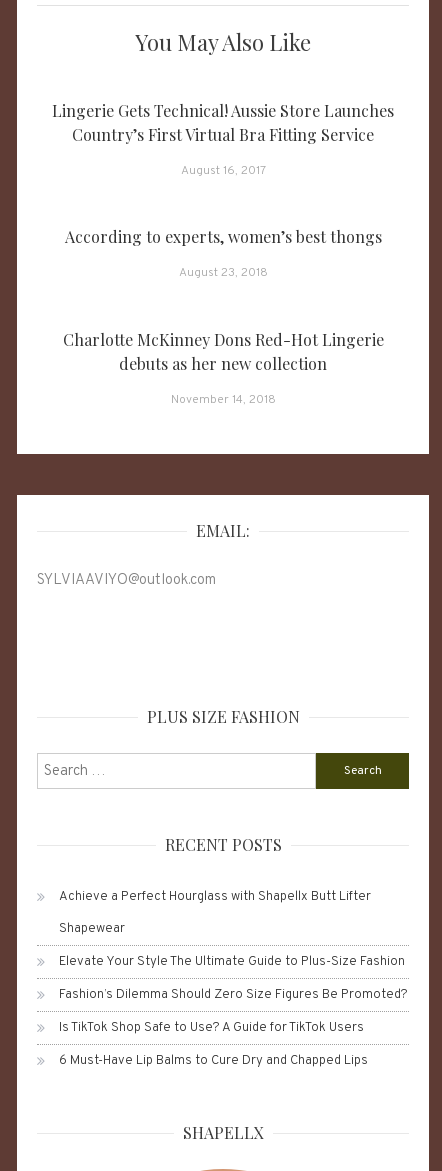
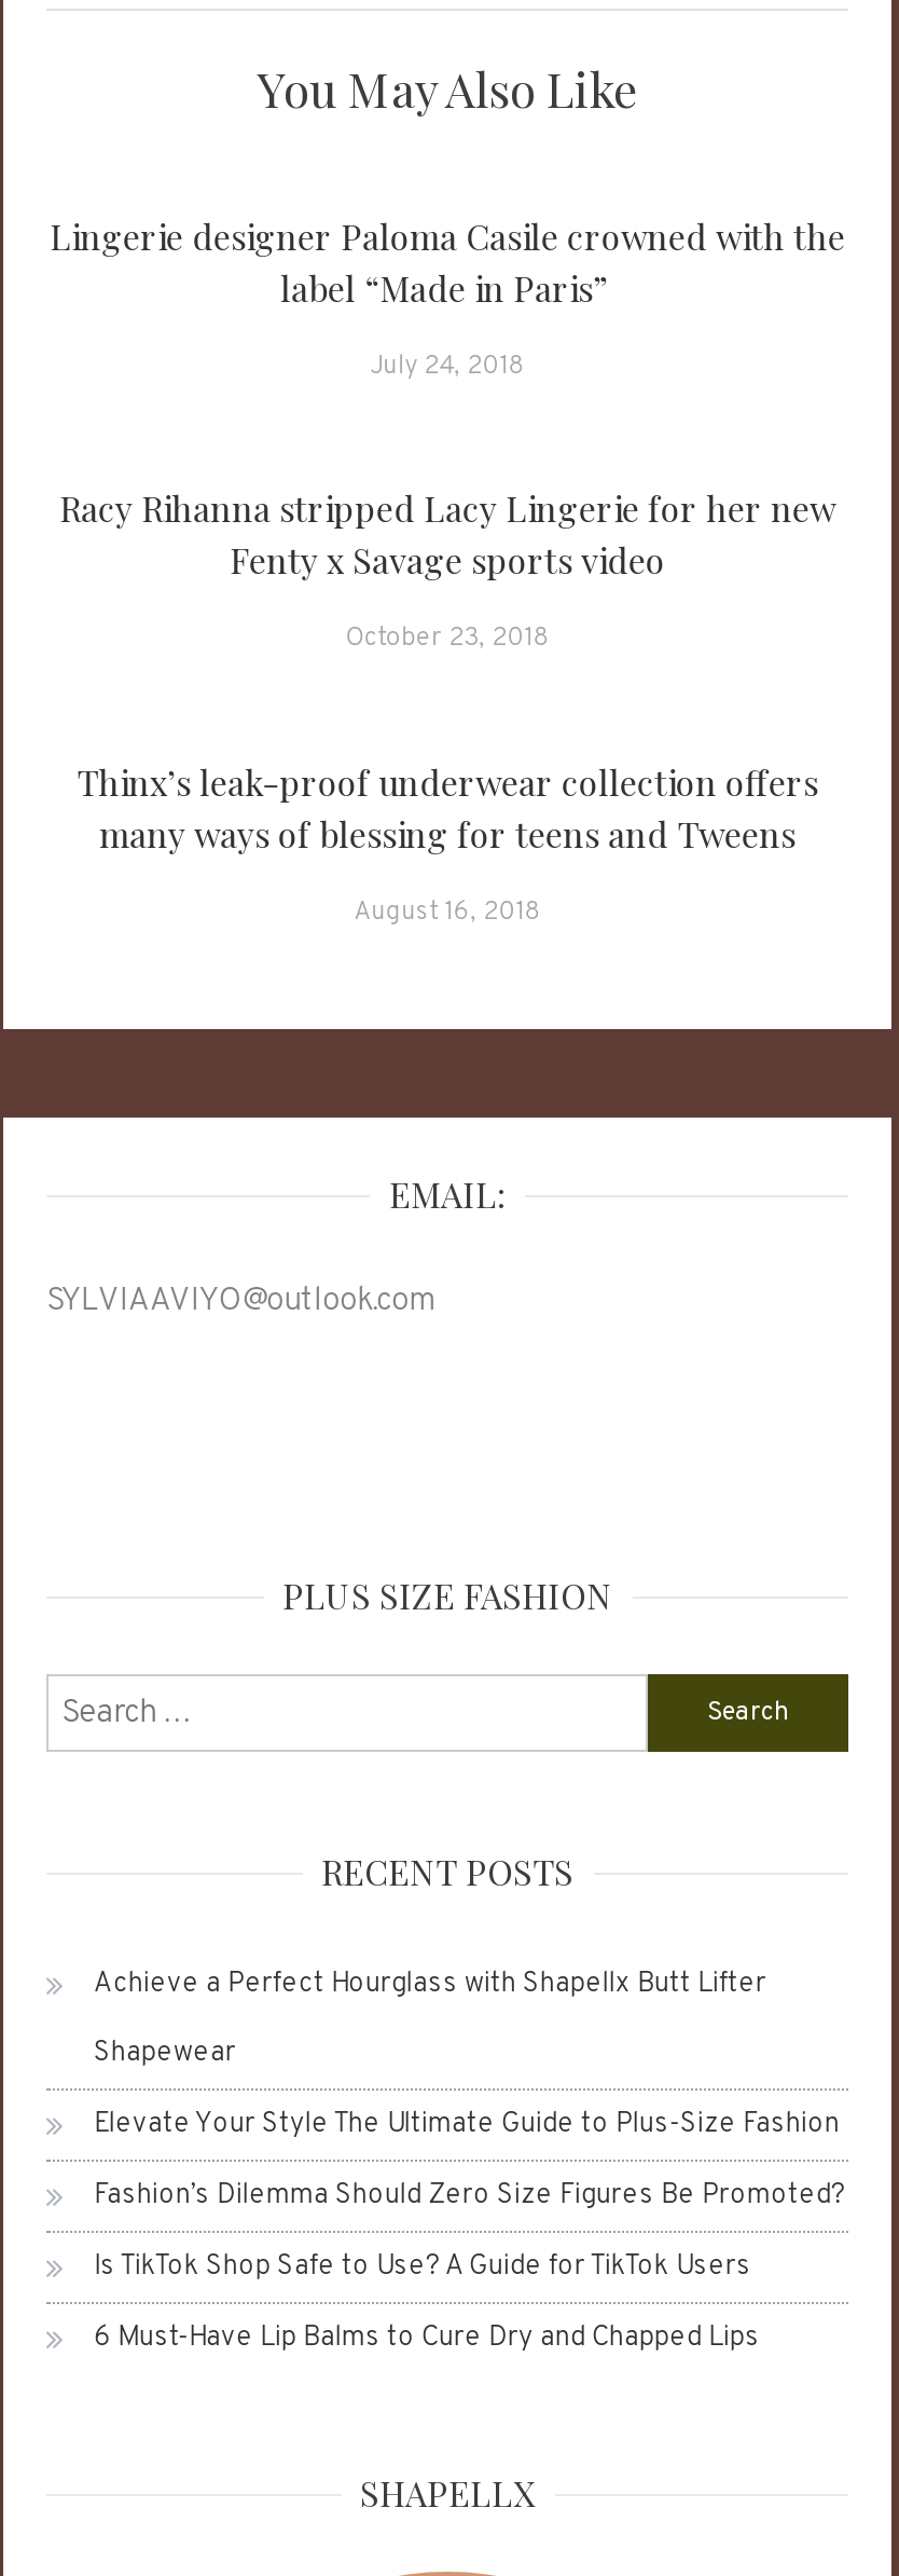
[52,100,394,145] Lingerie Gets Technical! Aussie Store Launches | Country’s First Virtual Bra Fitting Service -> [50,214,846,311] Lingerie designer Paloma Casile crowned with the | label “Made in Paris”
[181,163,266,179] August 16, 2017 -> [370,350,525,384] July 24, 2018
[65,226,382,247] According to experts, women’s best thongs -> [60,487,836,584] Racy Rihanna stripped Lacy Lingerie for her new | Fenty x Savage sports video
[179,265,268,281] August 23, 2018 -> [345,622,550,657] October 23, 2018
[63,329,384,374] Charlotte McKinney Dons Red-Hot Lingerie | debuts as her new collection -> [77,759,819,857] Thinx’s leak-proof underwear collection offers | many ways of blessing for teens and Tweens
[171,392,276,408] November 14, 2018 -> [354,895,542,930] August 16, 2018

